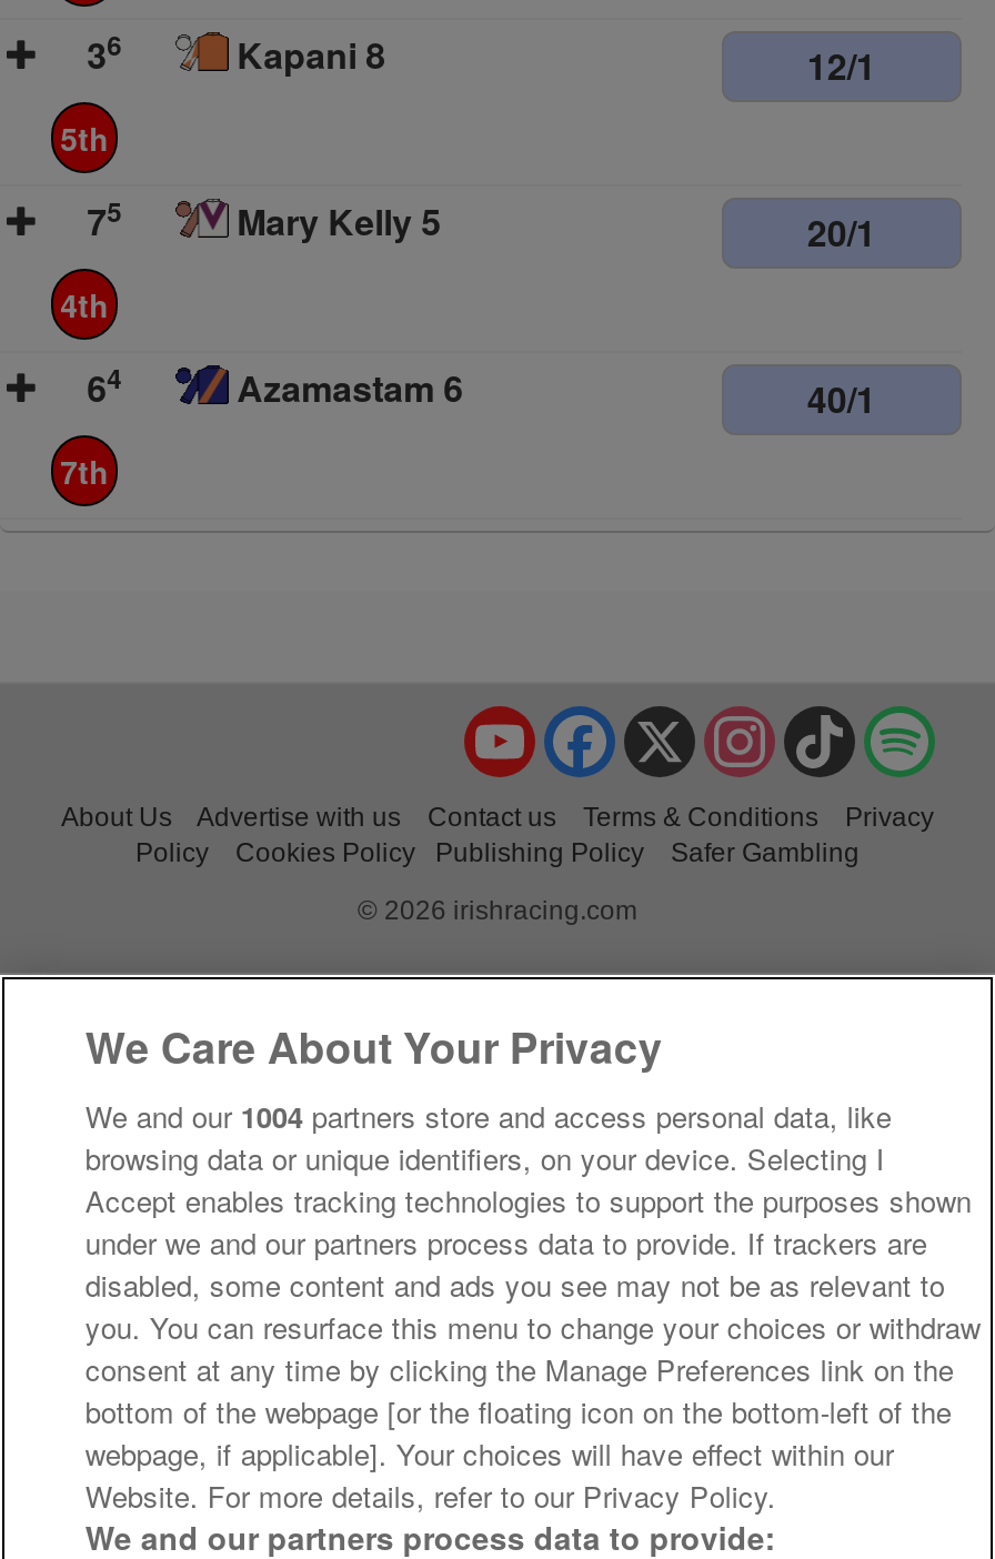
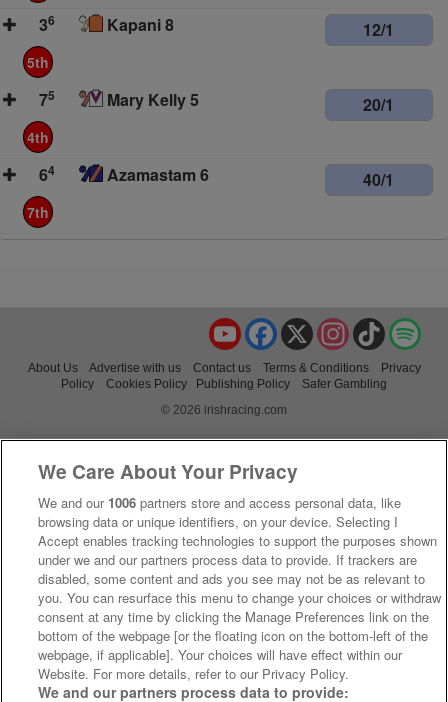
[85,1095,892,1137] We and our 1004 partners store and access personal data, like -> [38,493,401,512] We and our 1006 partners store and access personal data, like

